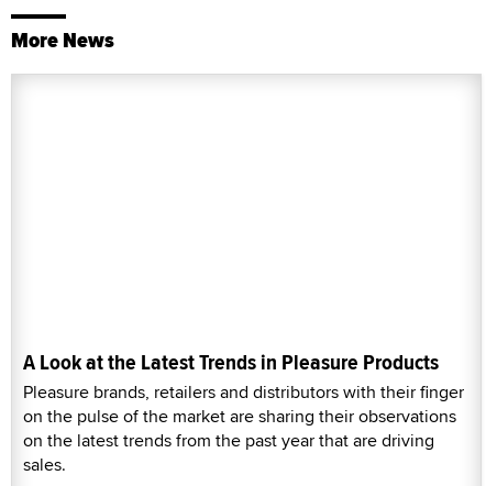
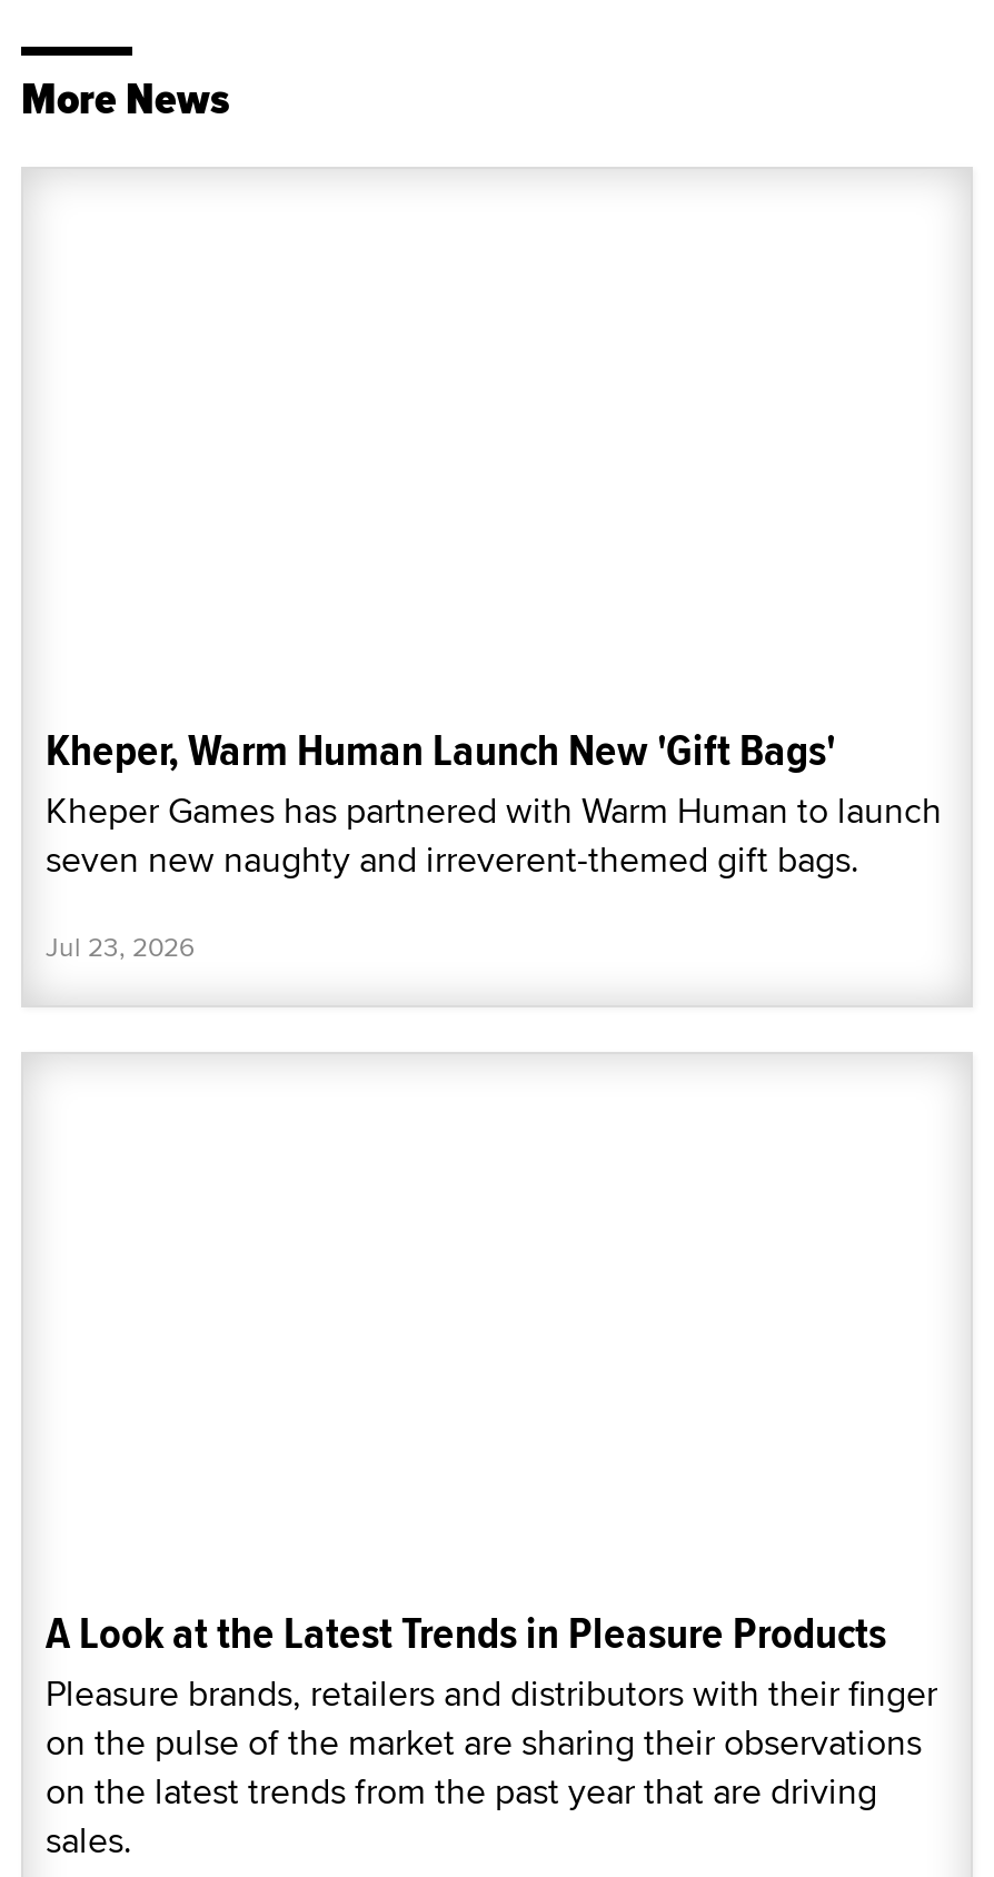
none -> [46,717,942,964] Kheper, Warm Human Launch New 'Gift Bags' | Kheper Games has partnered with Warm Human to launch | seven new naughty and irreverent-themed gift bags. | Jul 23, 2026

